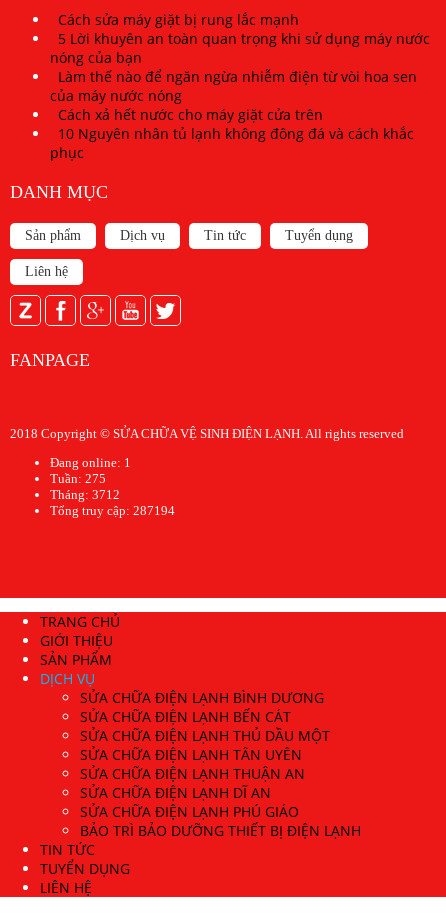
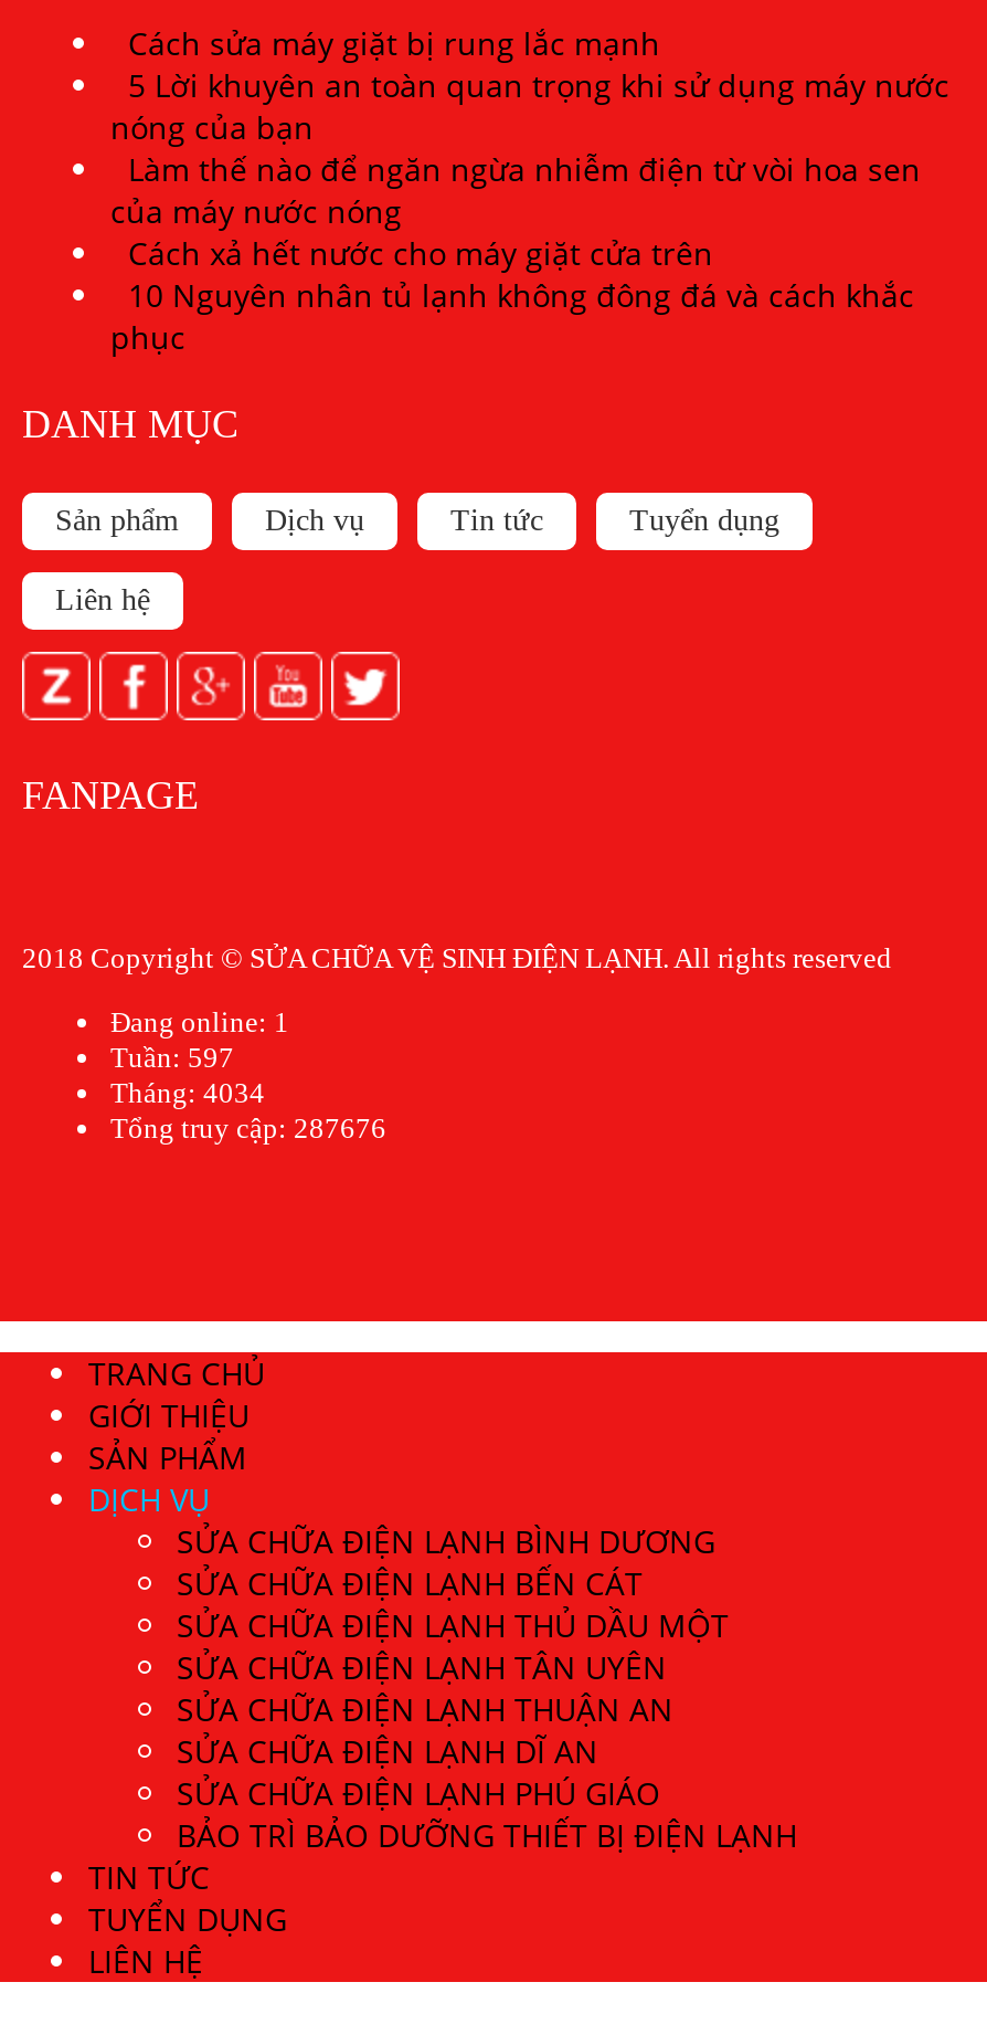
[50,471,106,486] Tuần: 275 -> [110,1041,234,1074] Tuần: 597
[50,487,120,502] Tháng: 3712 -> [110,1076,265,1109] Tháng: 4034
[50,503,175,518] Tổng truy cập: 287194 -> [110,1111,386,1145] Tổng truy cập: 287676

